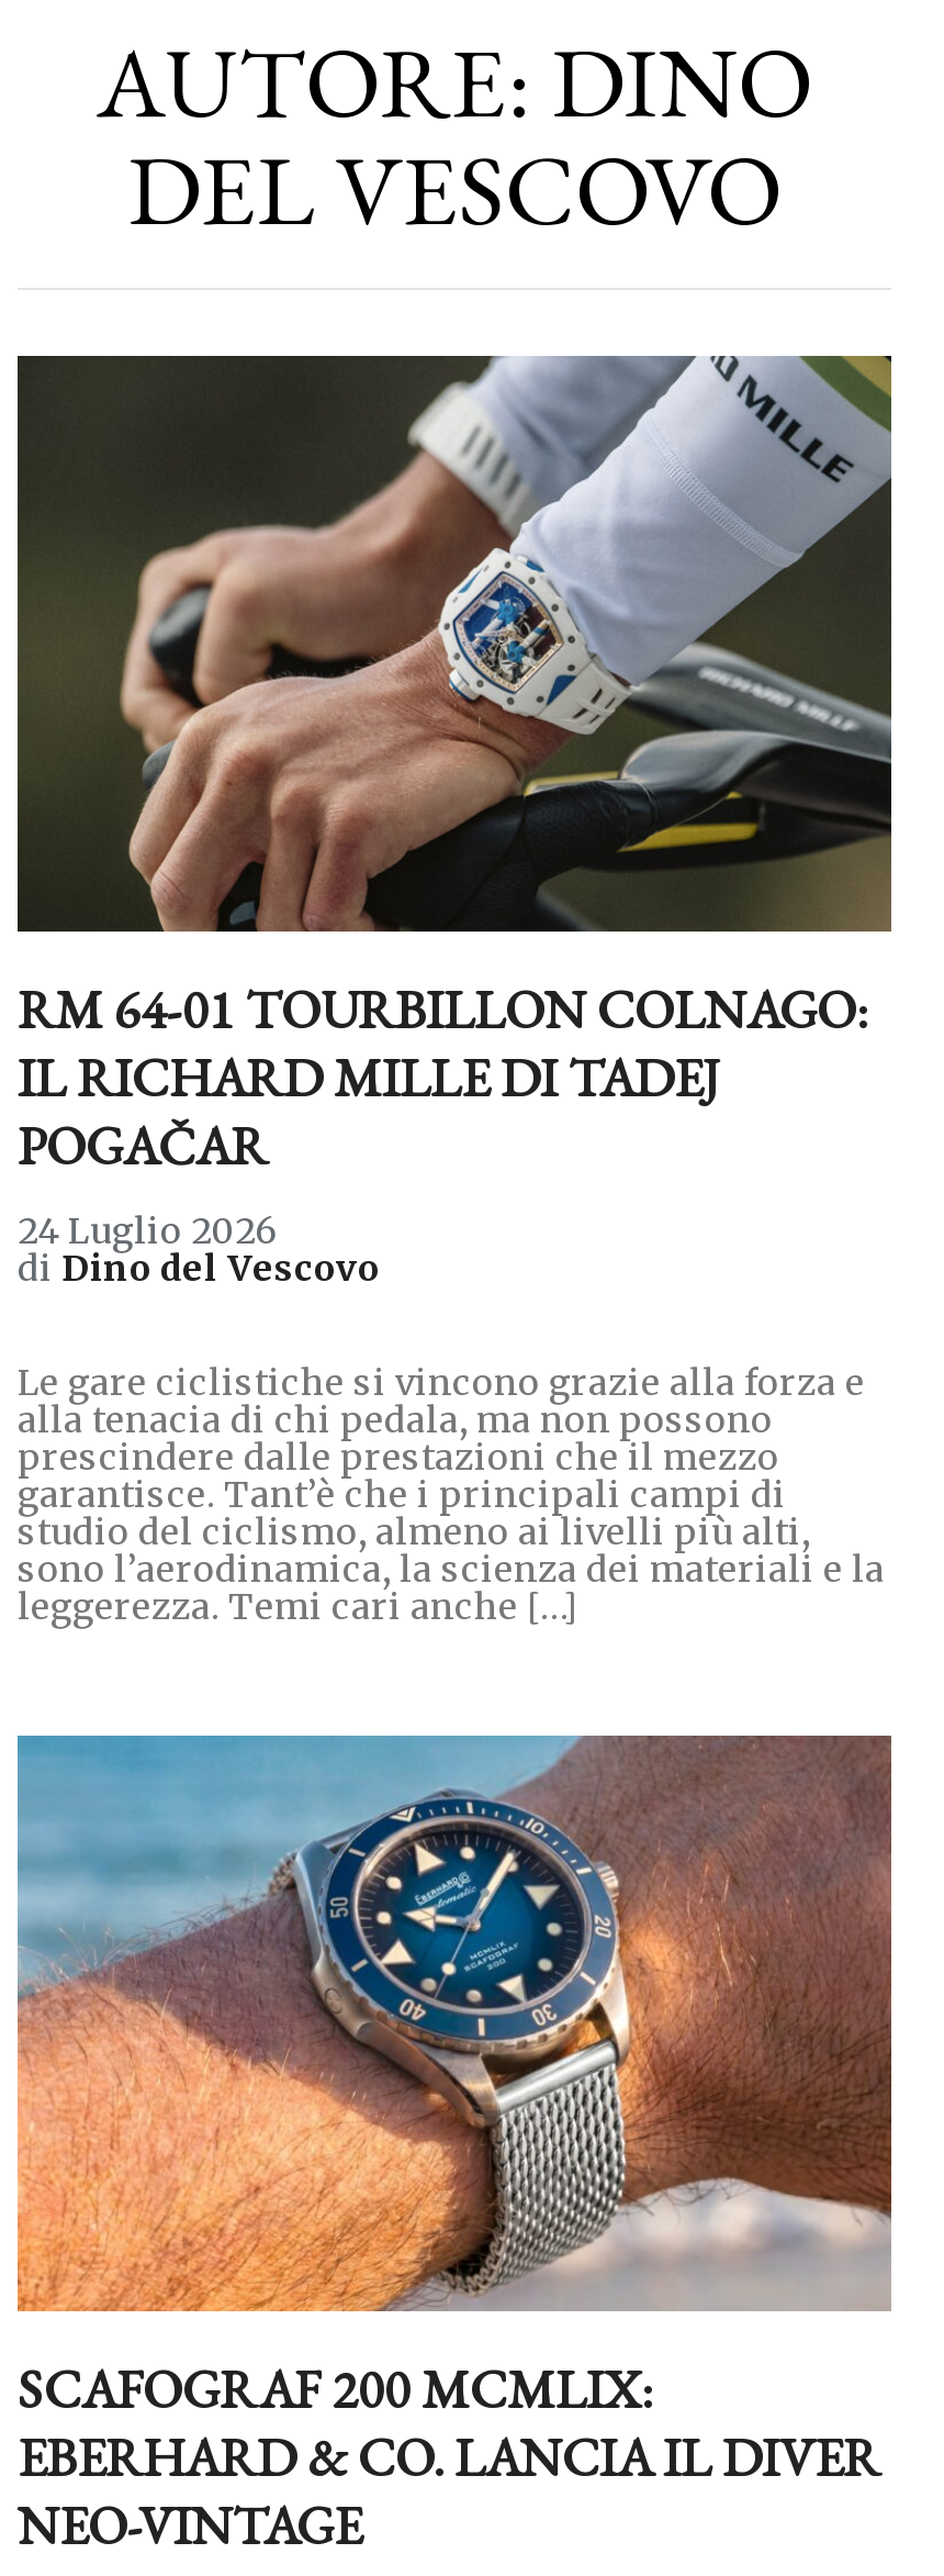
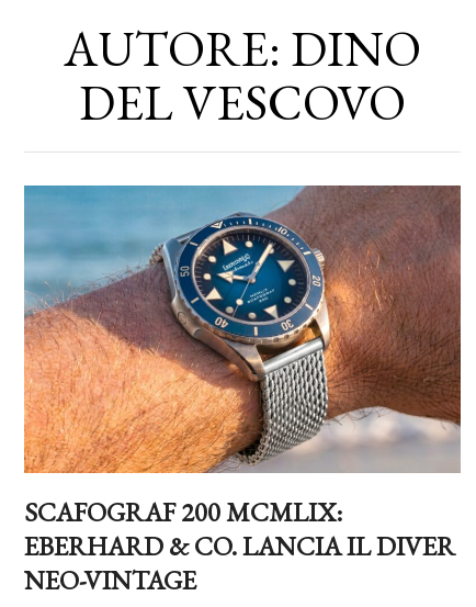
[15,354,894,1628] [image] | RM 64-01 TOURBILLON COLNAGO: | IL RICHARD MILLE DI TADEJ | POGAČAR | 24 Luglio 2026 | di Dino del Vescovo | Le gare ciclistiche si vincono grazie alla forza e | alla tenacia di chi pedala, ma non possono | prescindere dalle prestazioni che il mezzo | garantisce. Tant’è che i principali campi di | studio del ciclismo, almeno ai livelli più alti, | sono l’aerodinamica, la scienza dei materiali e la | leggerezza. Temi cari anche […] -> none

